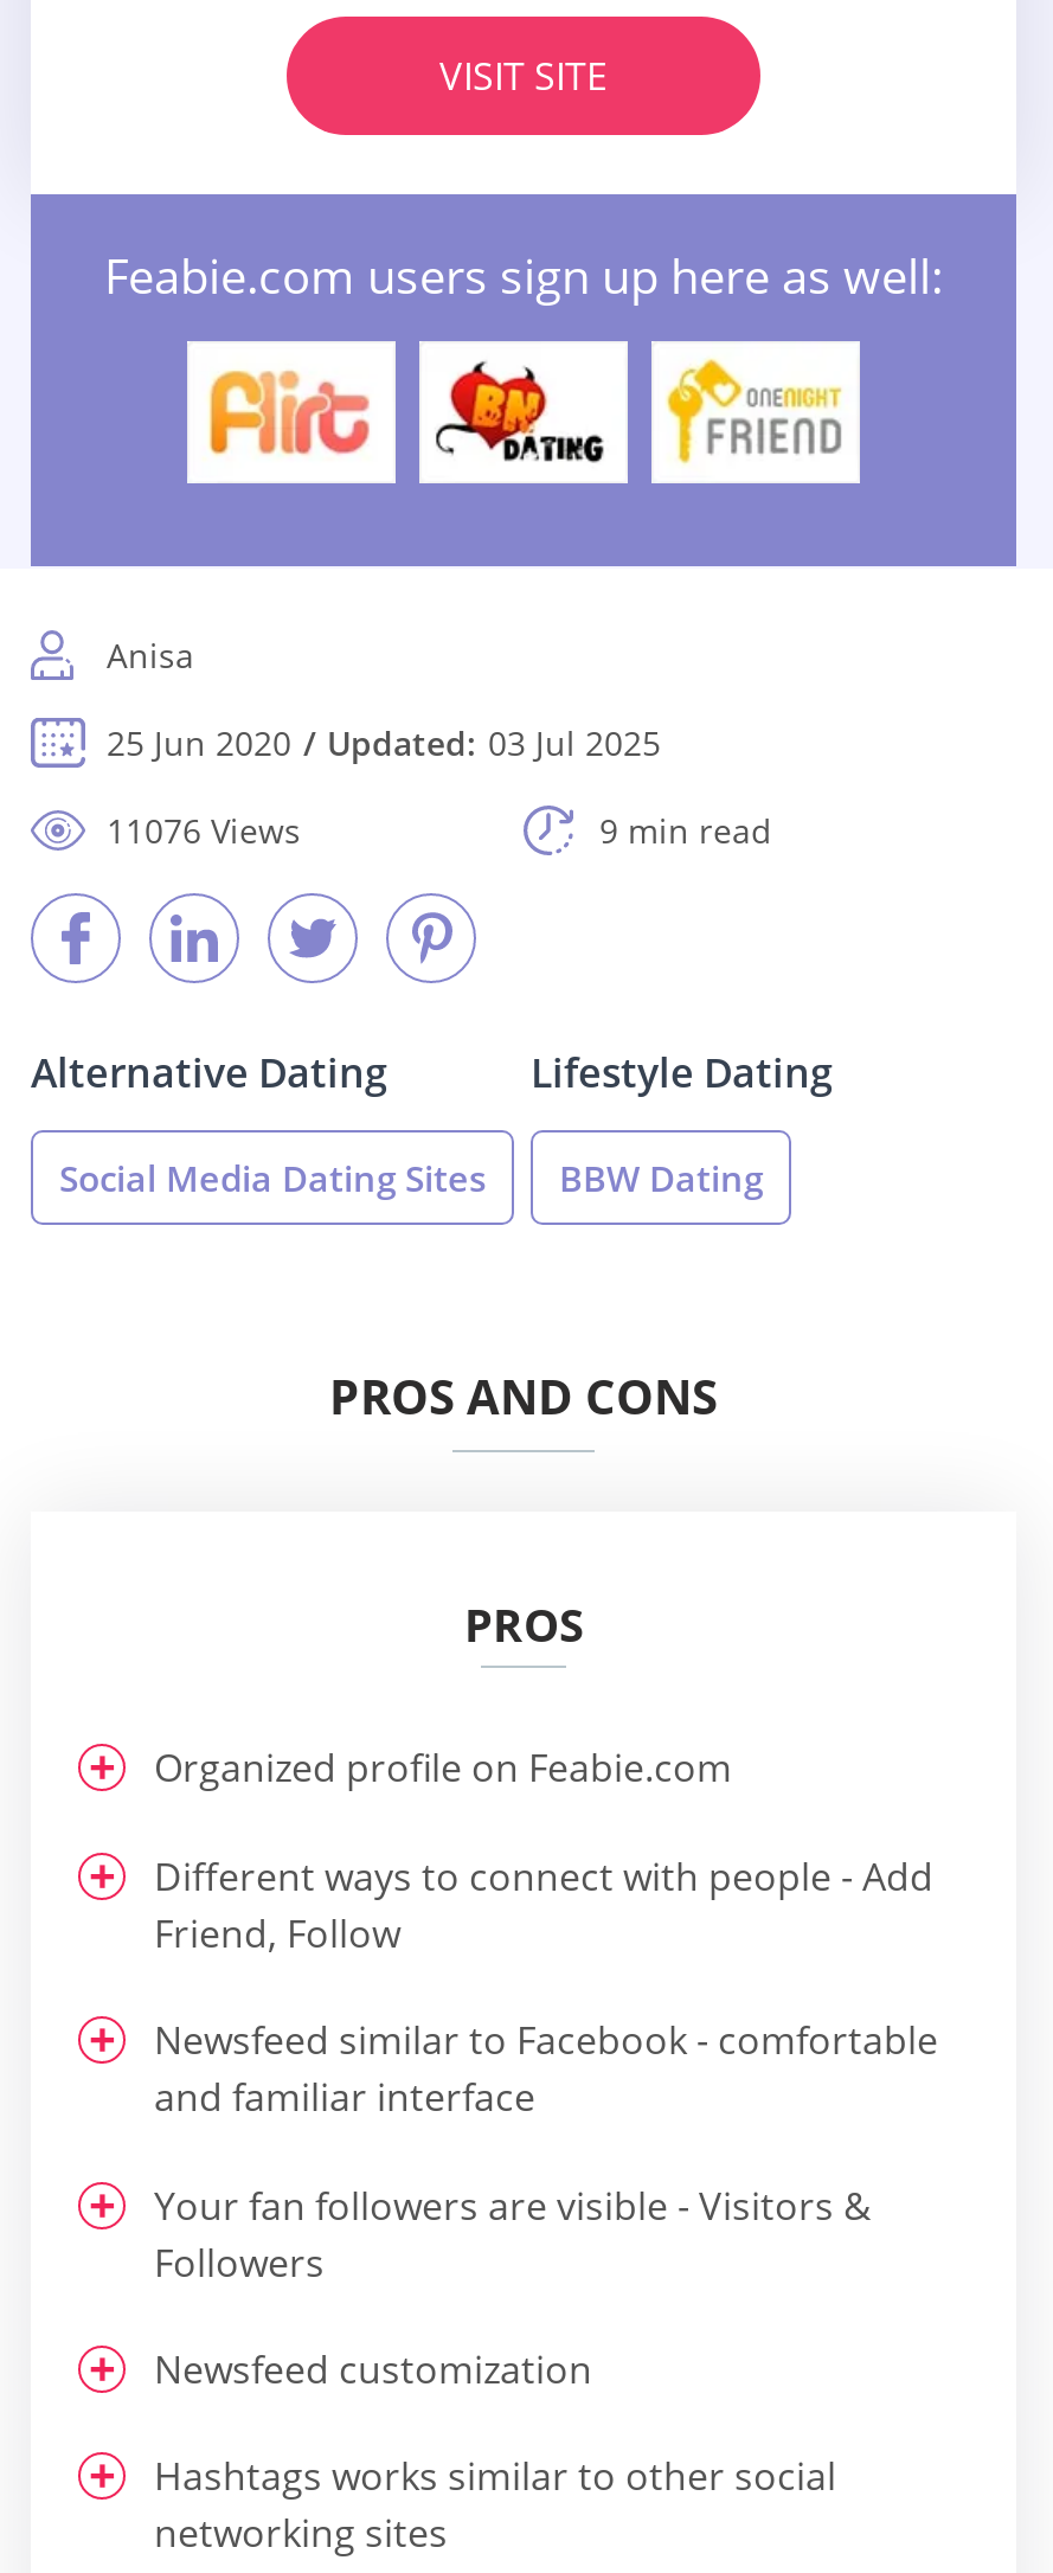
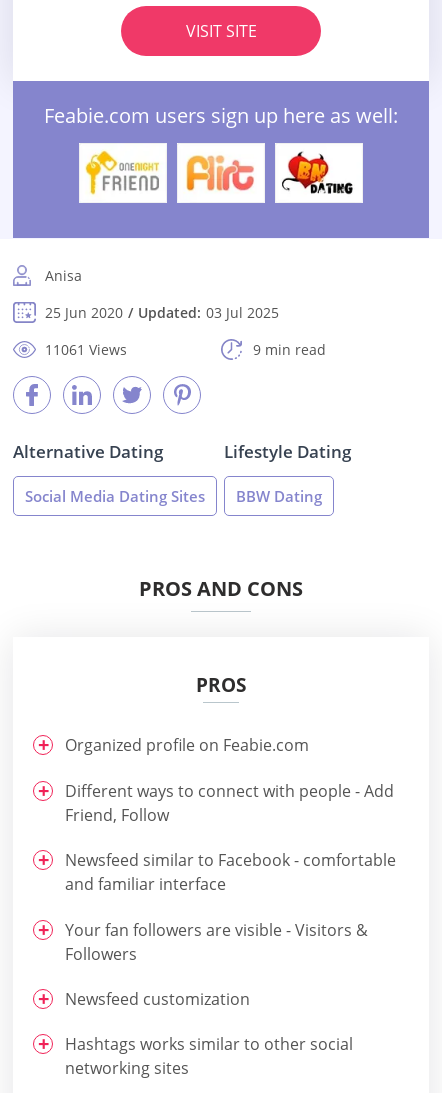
[204,360,377,462] [image] -> [85,150,160,196] [image]
[434,360,606,464] [image] -> [184,152,255,194] [image]
[663,358,843,467] [image] -> [281,151,355,195] [image]
[107,808,301,853] 11076 Views -> [45,340,127,359] 11061 Views

